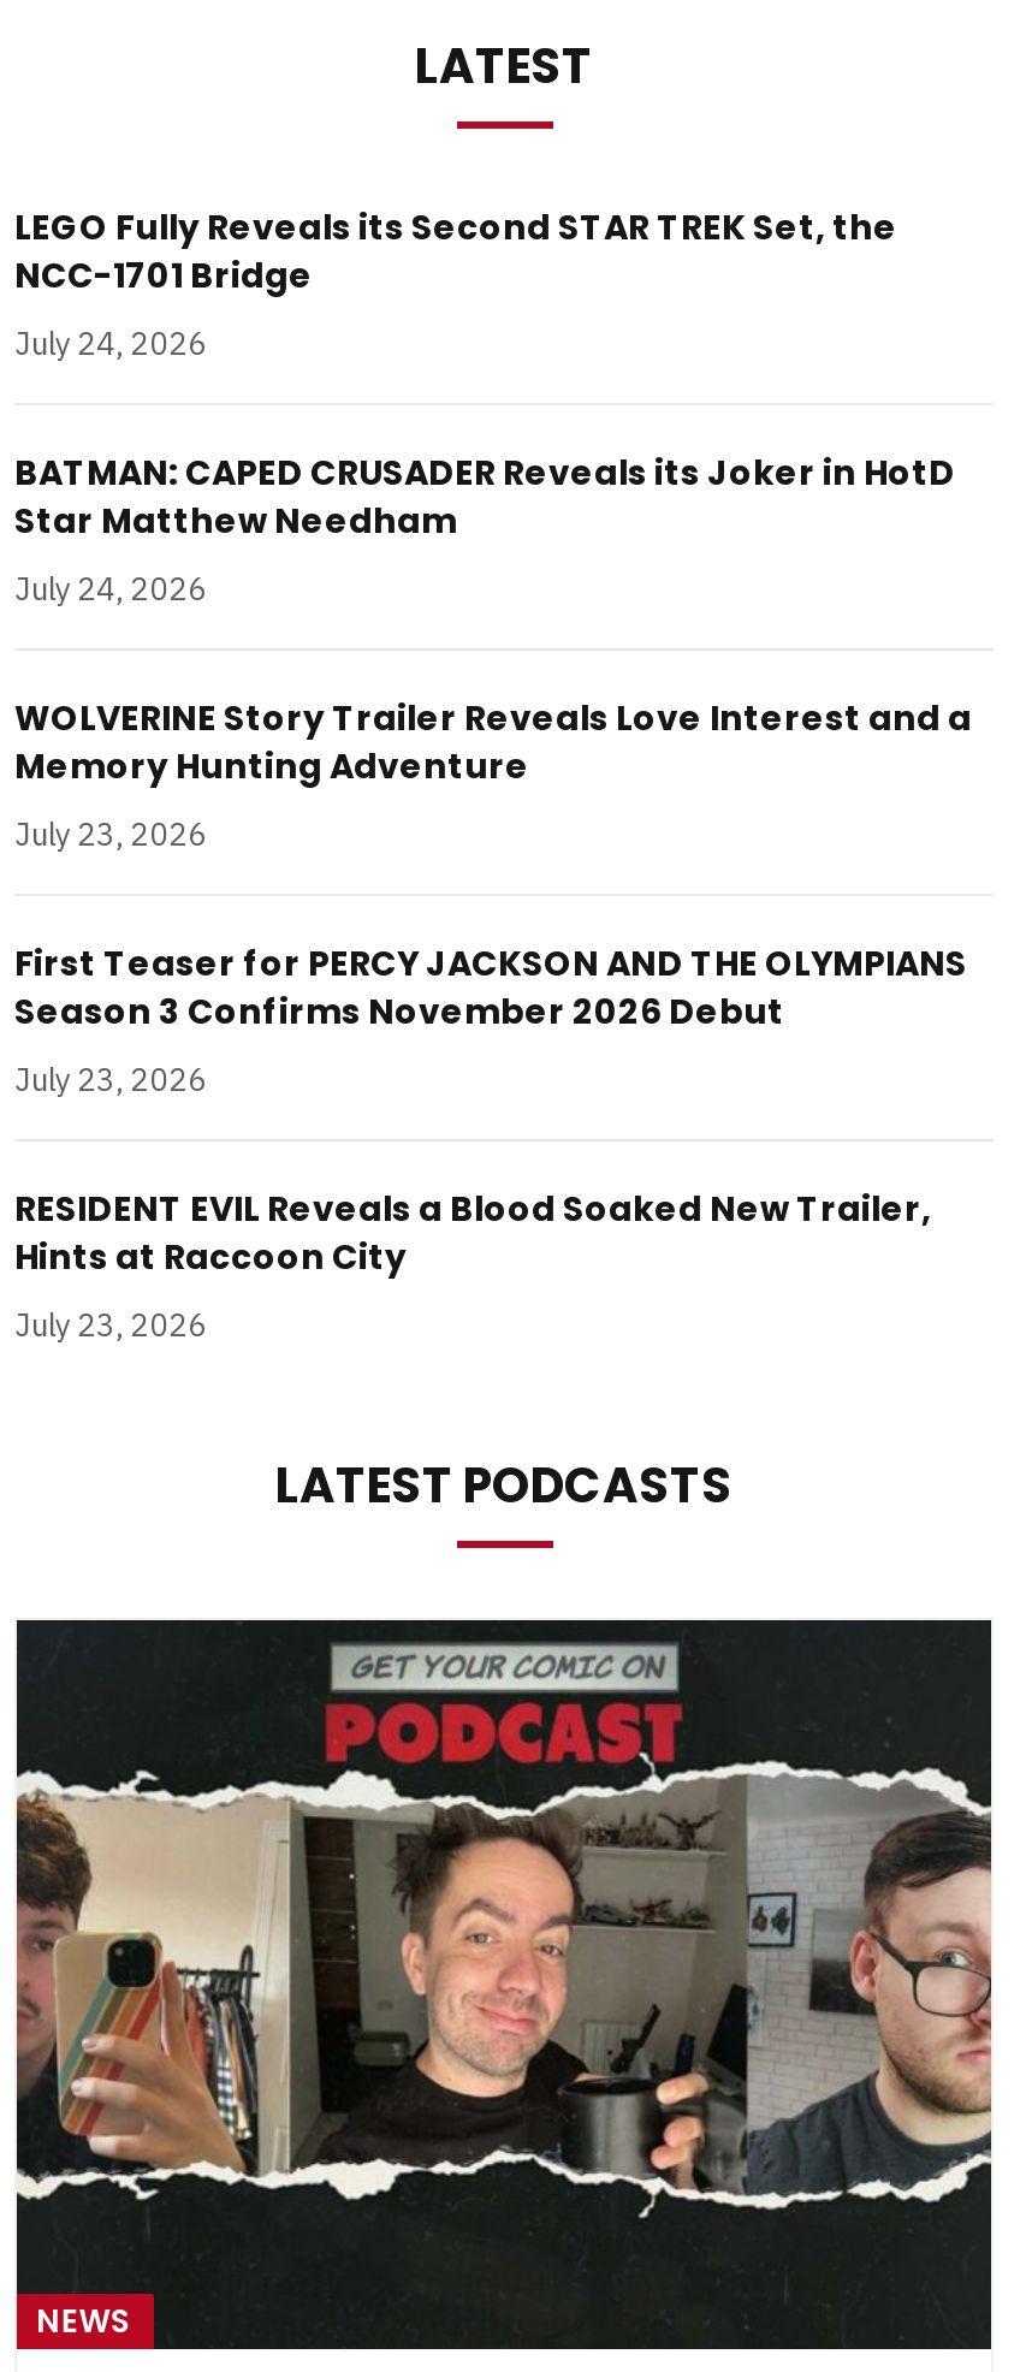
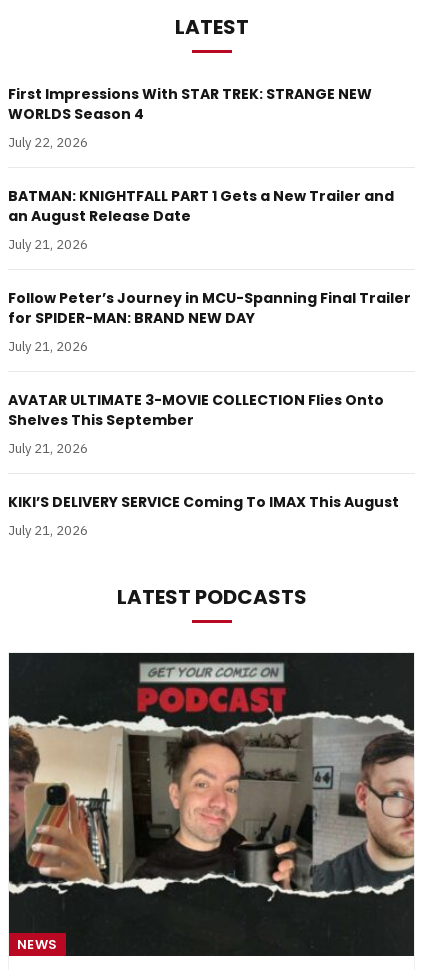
[14,202,897,299] LEGO Fully Reveals its Second STAR TREK Set, the | NCC-1701 Bridge -> [8,84,372,124] First Impressions With STAR TREK: STRANGE NEW | WORLDS Season 4
[14,323,207,363] July 24, 2026 -> [8,134,88,151] July 22, 2026
[14,448,955,544] BATMAN: CAPED CRUSADER Reveals its Joker in HotD | Star Matthew Needham -> [8,186,394,226] BATMAN: KNIGHTFALL PART 1 Gets a New Trailer and | an August Release Date
[14,568,207,609] July 24, 2026 -> [8,236,88,253] July 21, 2026
[14,693,972,789] WOLVERINE Story Trailer Reveals Love Interest and a | Memory Hunting Adventure -> [8,288,411,328] Follow Peter’s Journey in MCU-Spanning Final Trailer | for SPIDER-MAN: BRAND NEW DAY
[14,813,207,854] July 23, 2026 -> [8,338,88,355] July 21, 2026
[14,938,967,1035] First Teaser for PERCY JACKSON AND THE OLYMPIANS | Season 3 Confirms November 2026 Debut -> [8,390,384,430] AVATAR ULTIMATE 3-MOVIE COLLECTION Flies Onto | Shelves This September
[14,1059,207,1100] July 23, 2026 -> [8,440,88,457] July 21, 2026
[14,1184,931,1280] RESIDENT EVIL Reveals a Blood Soaked New Trailer, | Hints at Raccoon City -> [8,492,399,512] KIKI’S DELIVERY SERVICE Coming To IMAX This August
[14,1304,207,1345] July 23, 2026 -> [8,522,88,539] July 21, 2026

